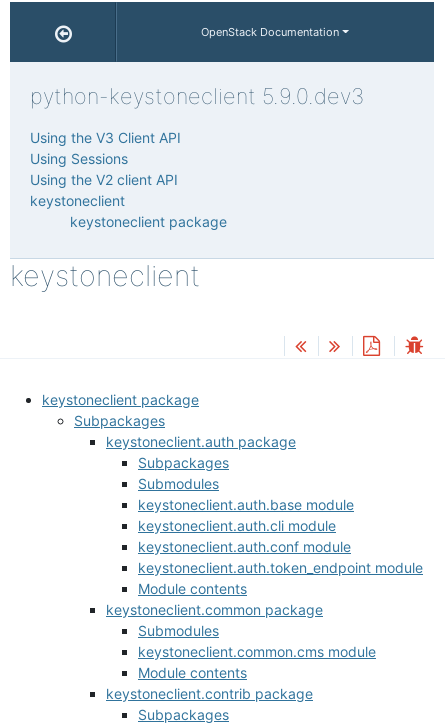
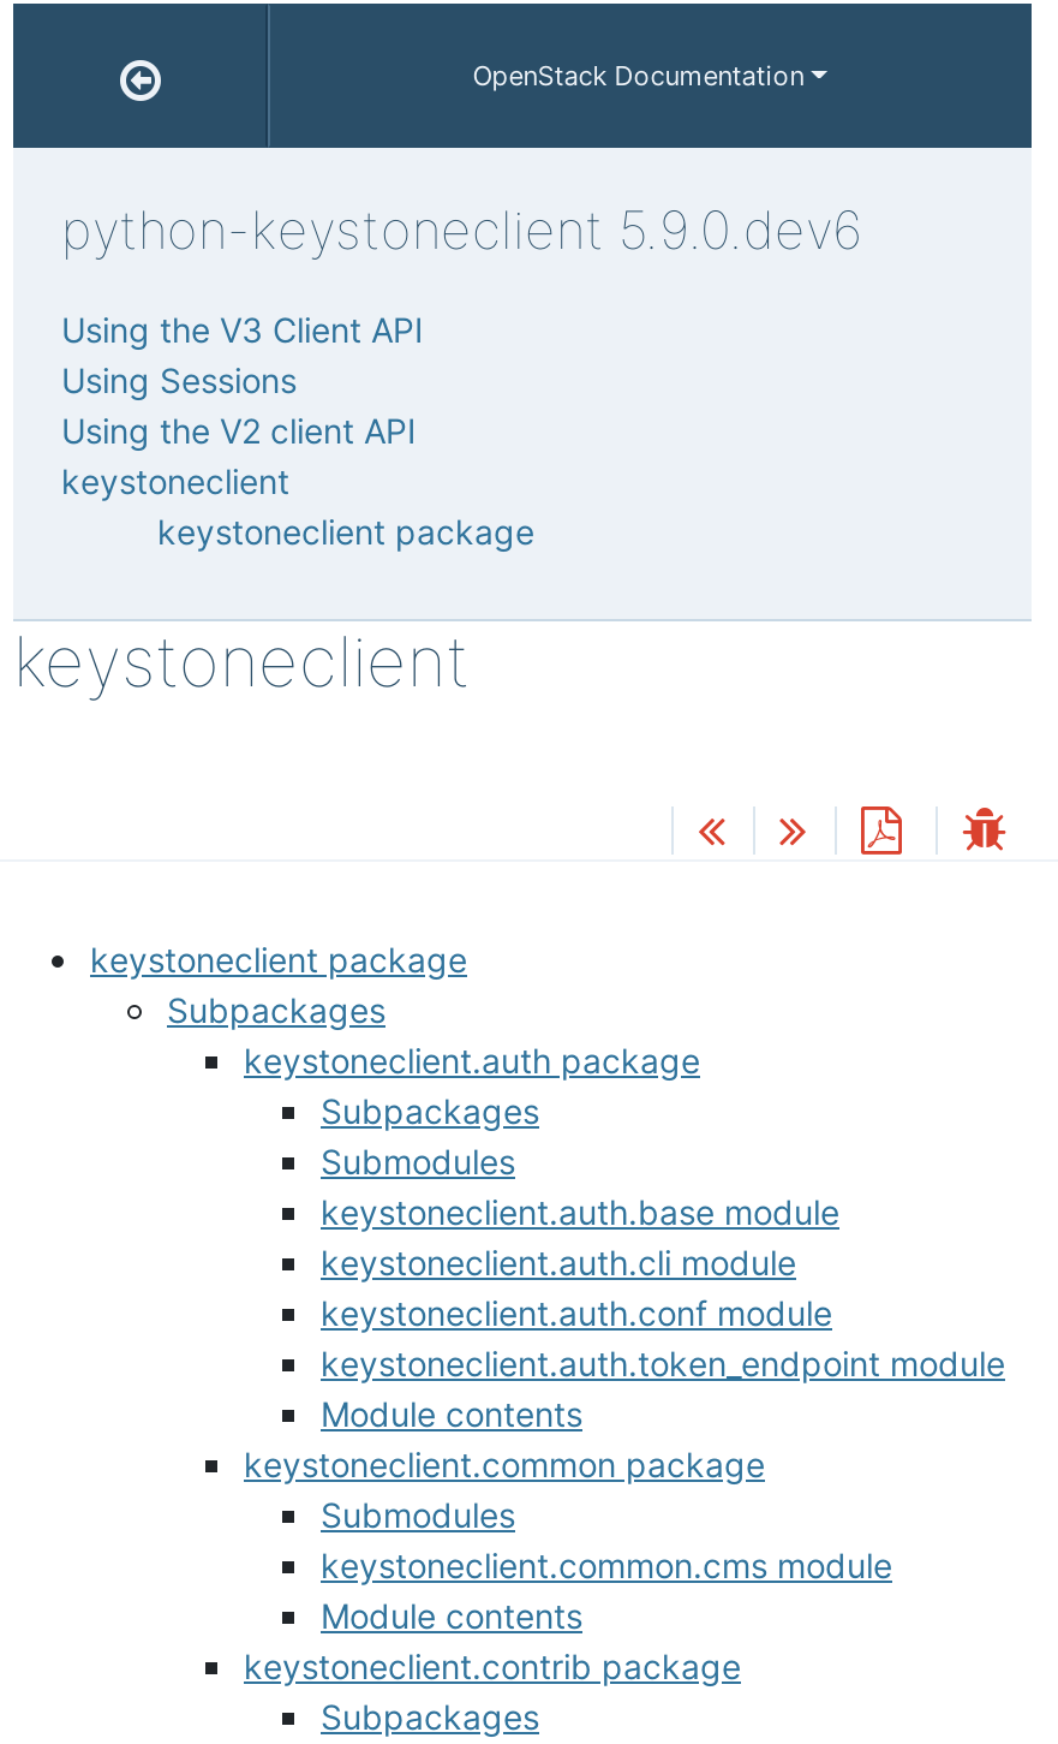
[30,83,364,109] python-keystoneclient 5.9.0.dev3 -> [61,198,863,261] python-keystoneclient 5.9.0.dev6

